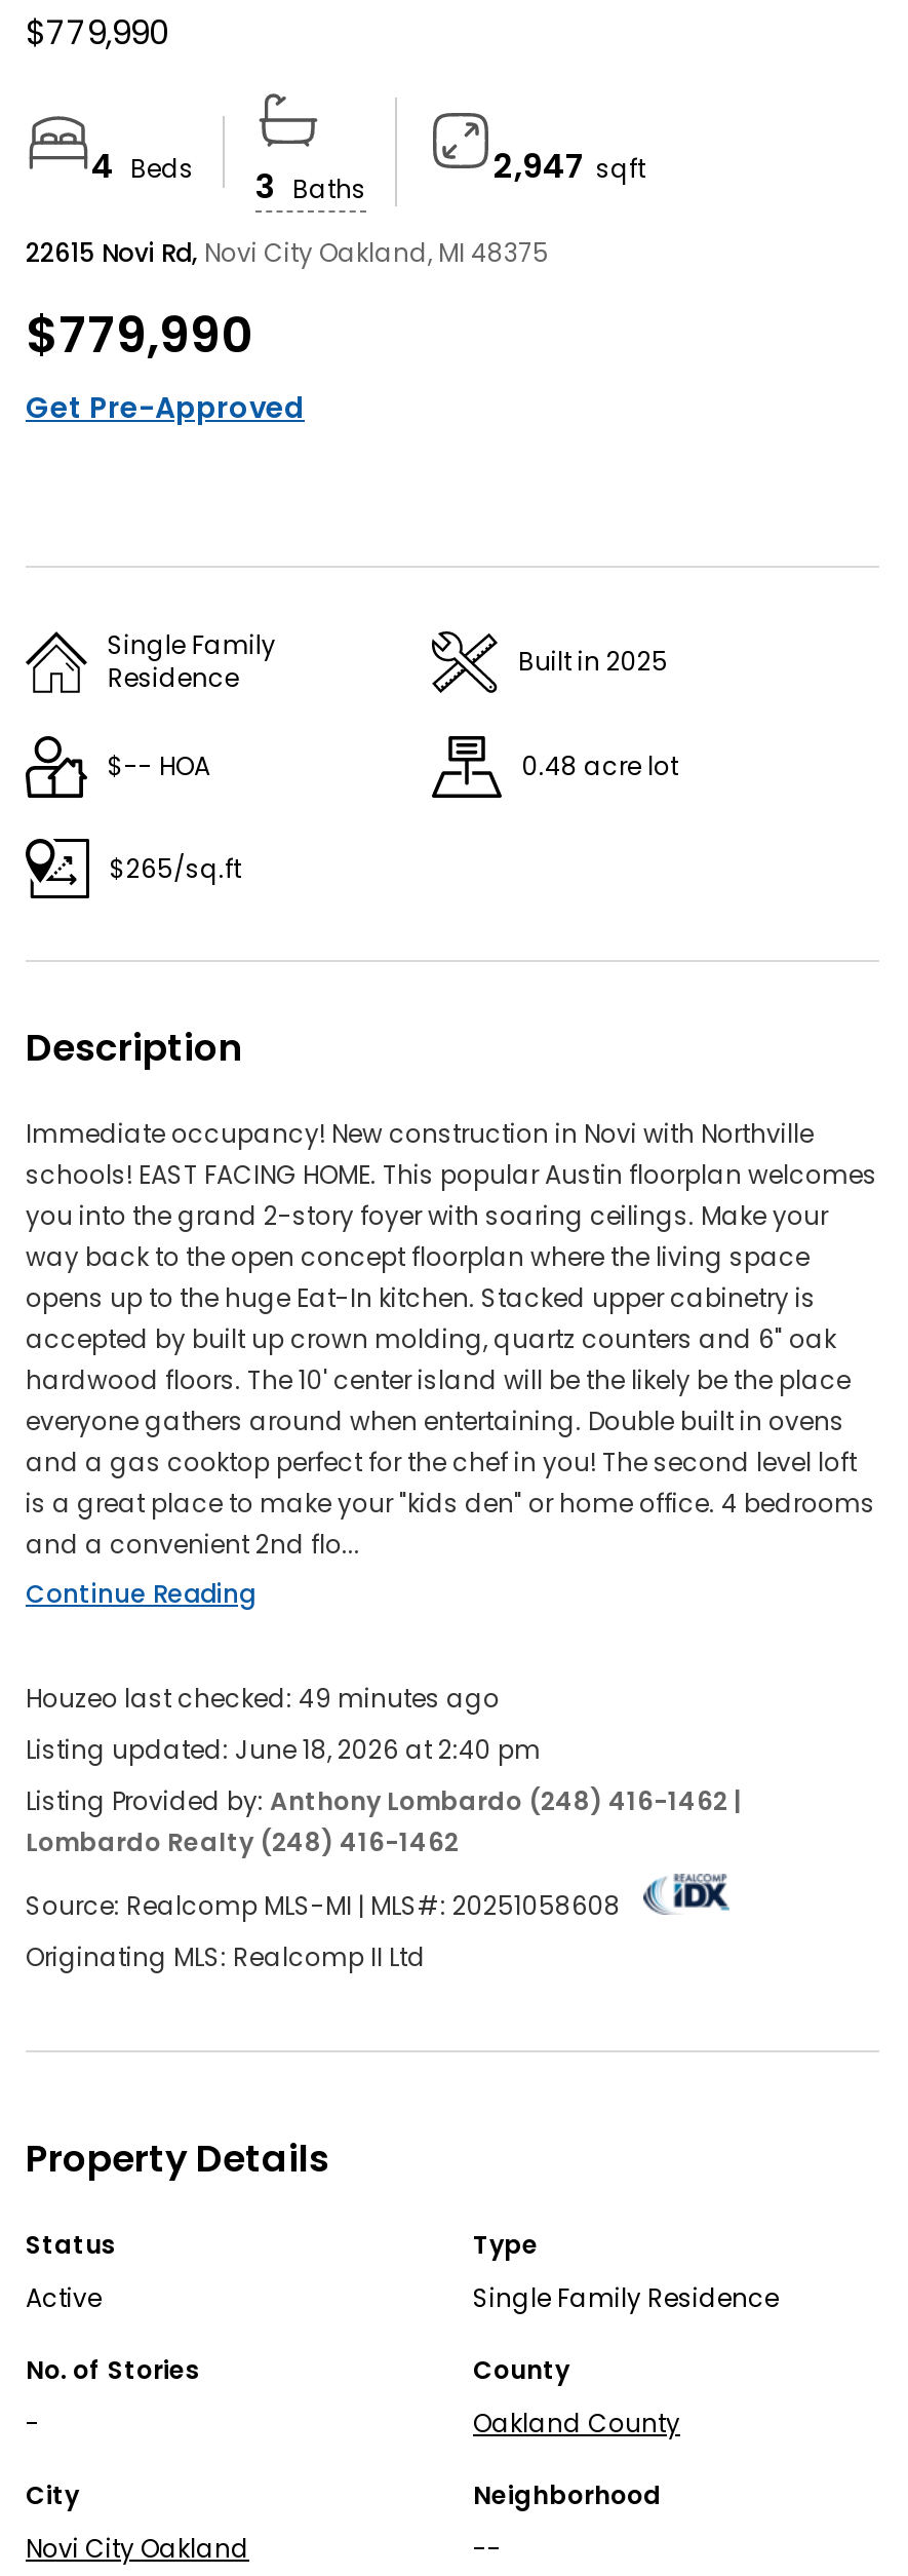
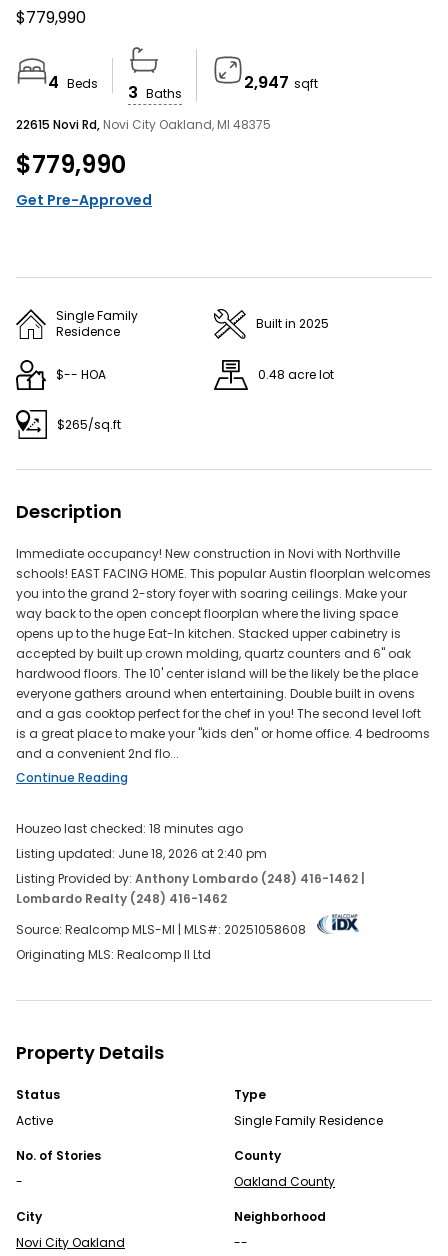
[26,1681,500,1716] Houzeo last checked: 49 minutes ago -> [16,820,243,837] Houzeo last checked: 18 minutes ago

